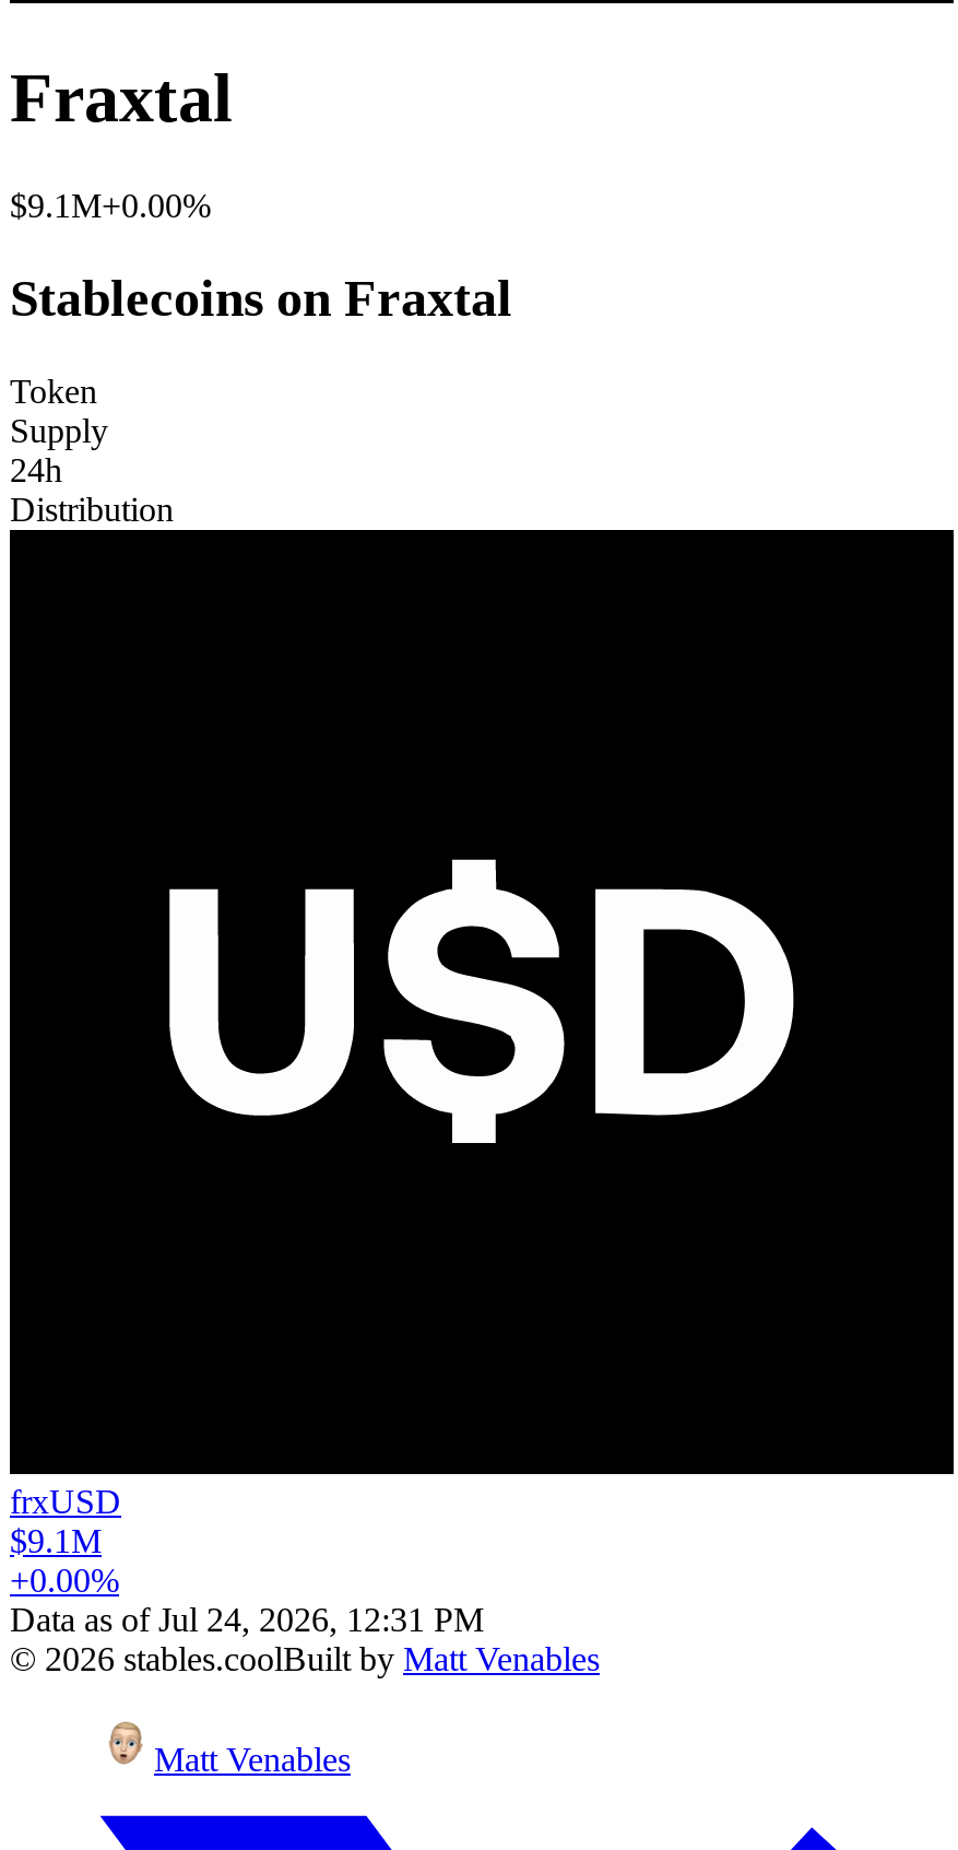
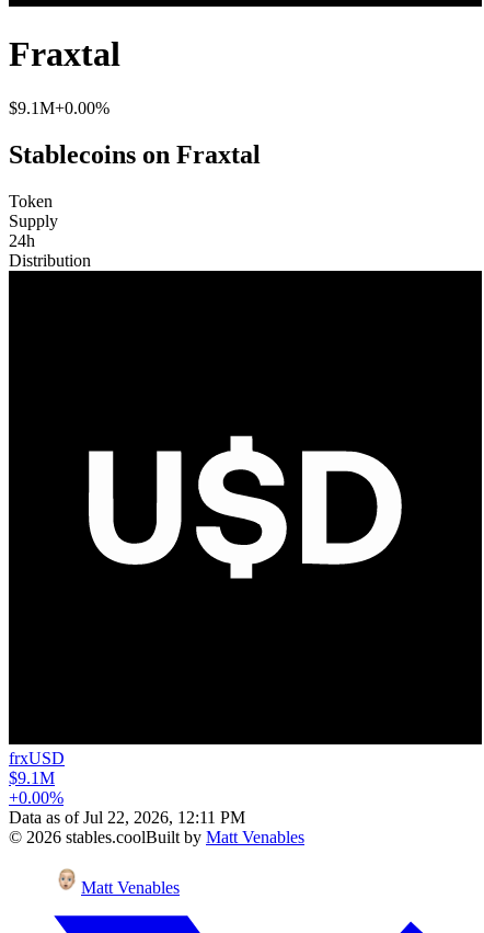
[10,1600,484,1637] Data as of Jul 24, 2026, 12:31 PM -> [9,808,245,826] Data as of Jul 22, 2026, 12:11 PM

